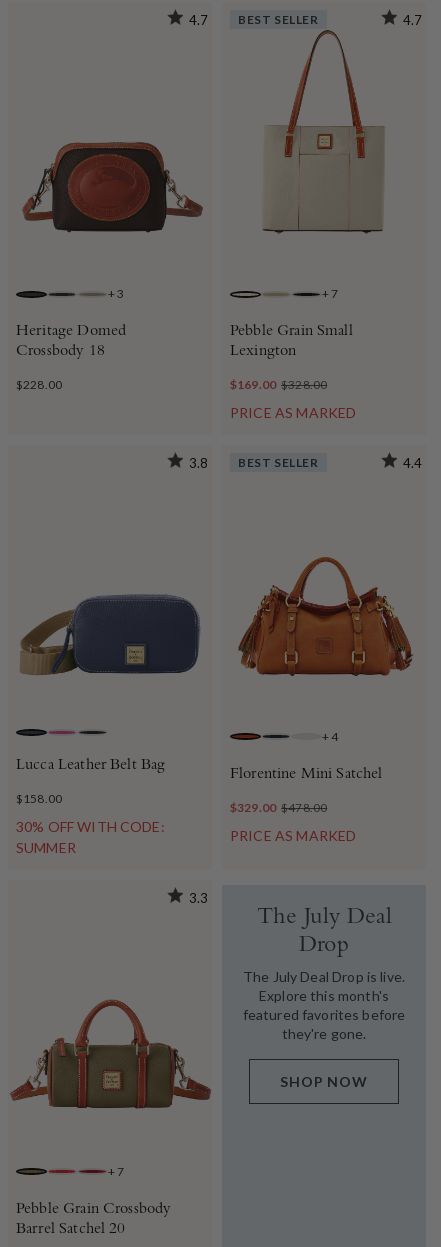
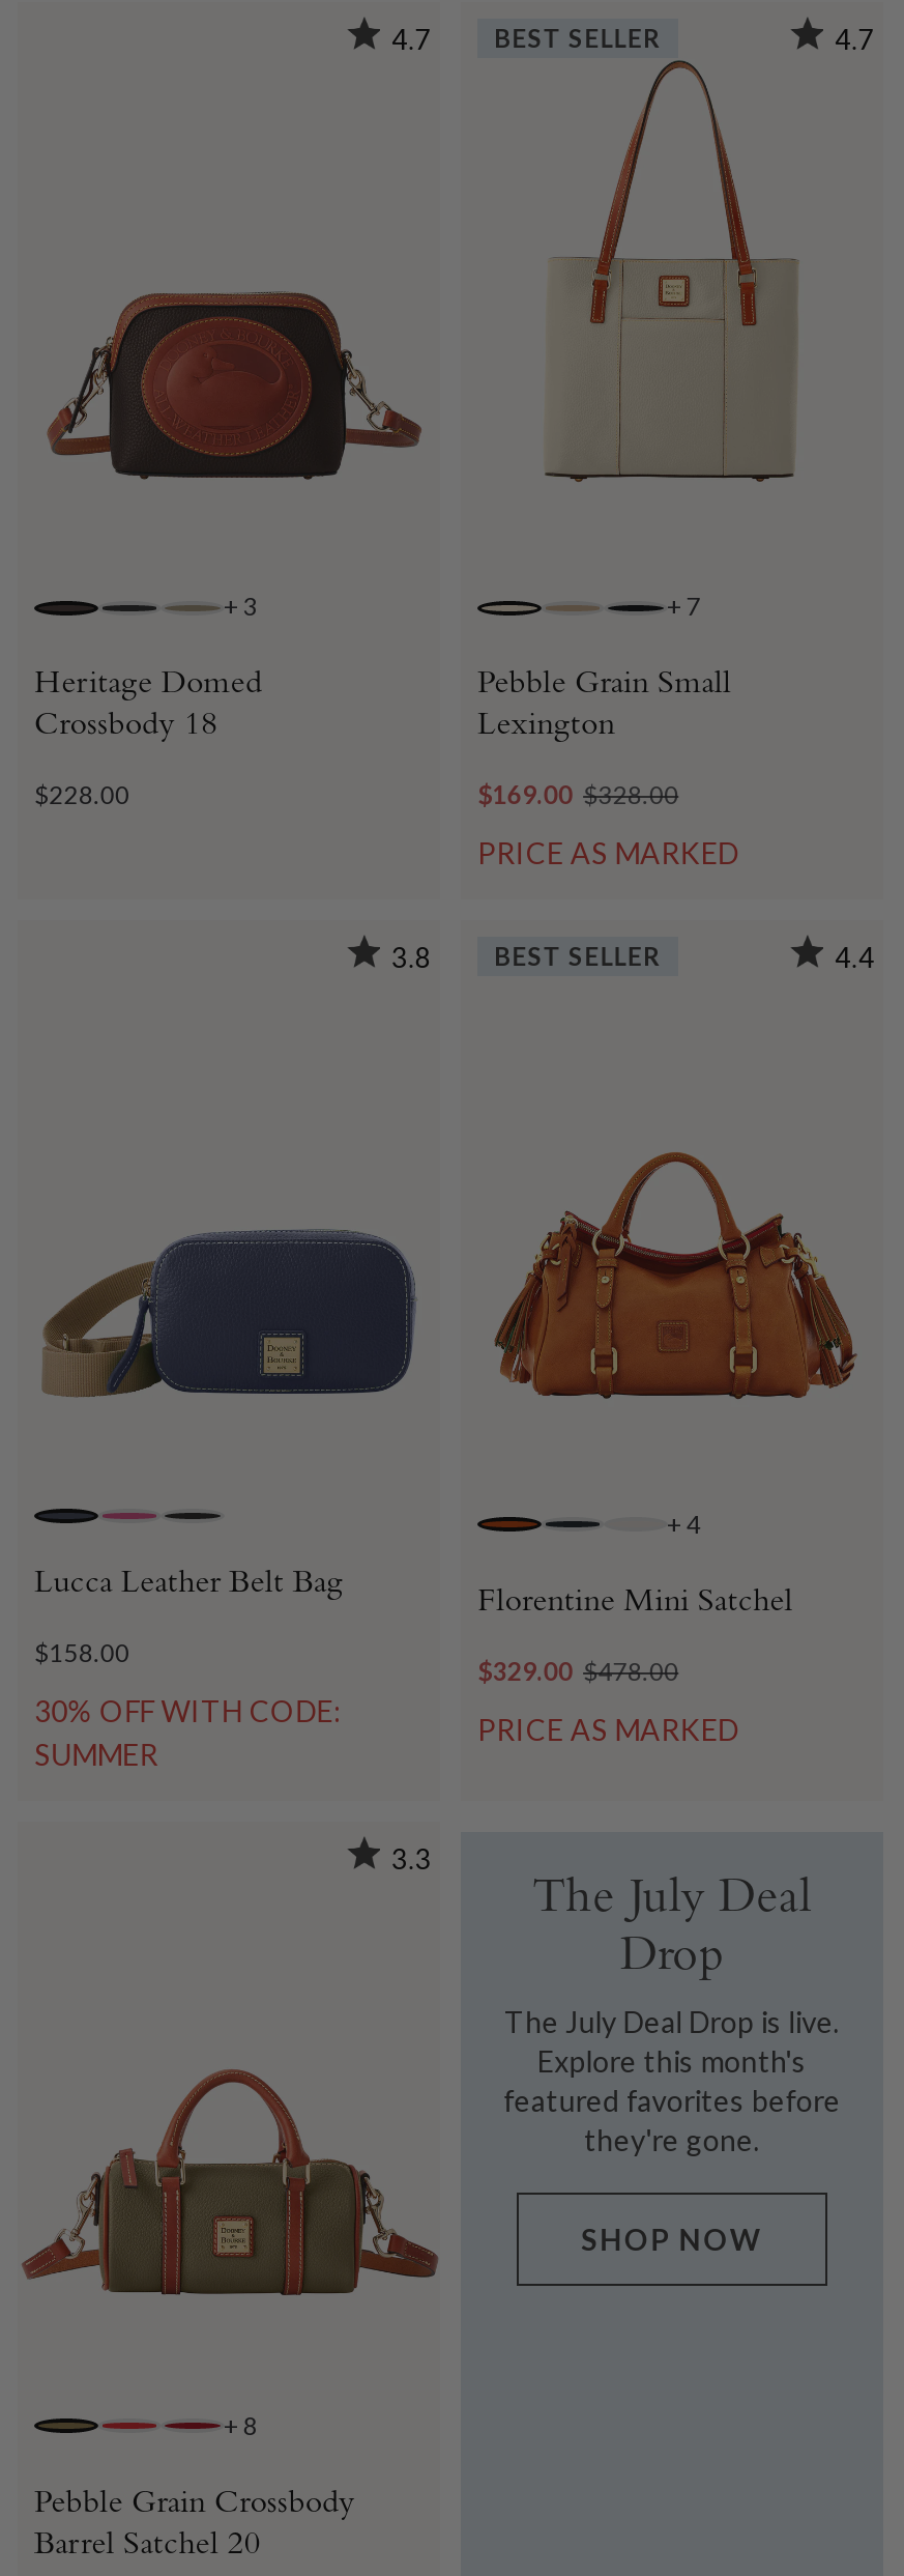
[107,1164,124,1179] + 7 -> [224,2410,258,2441] + 8

